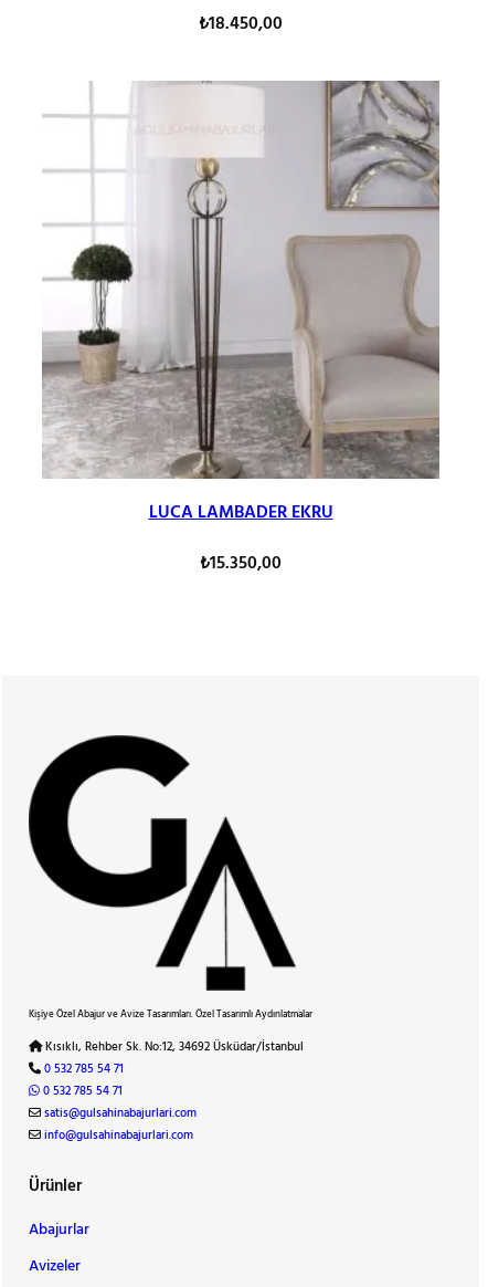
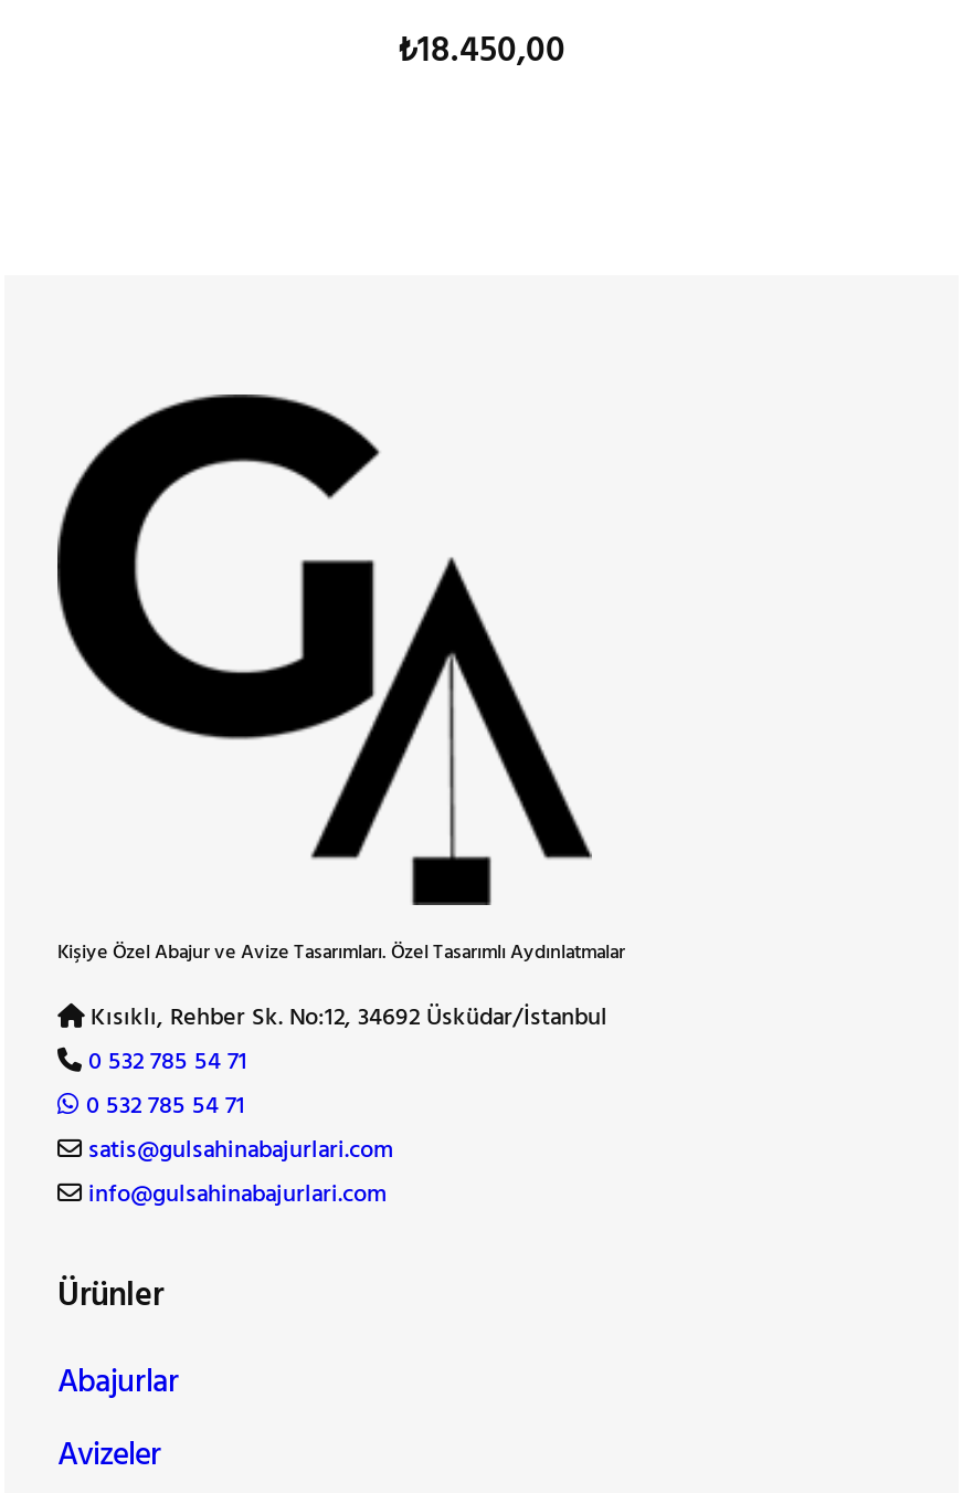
[41,80,441,578] [image] | LUCA LAMBADER EKRU | ₺15.350,00 -> none

